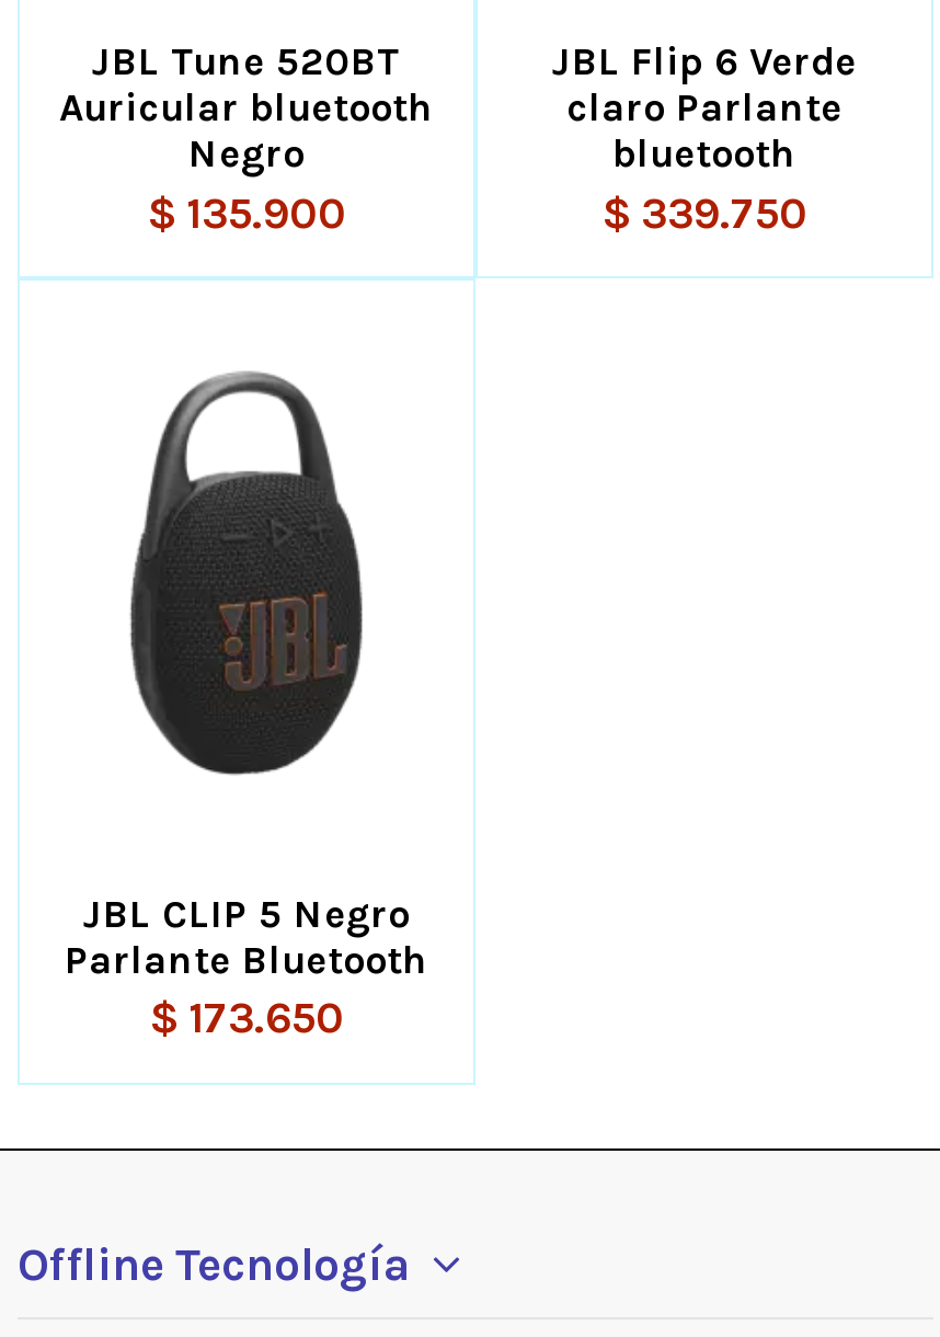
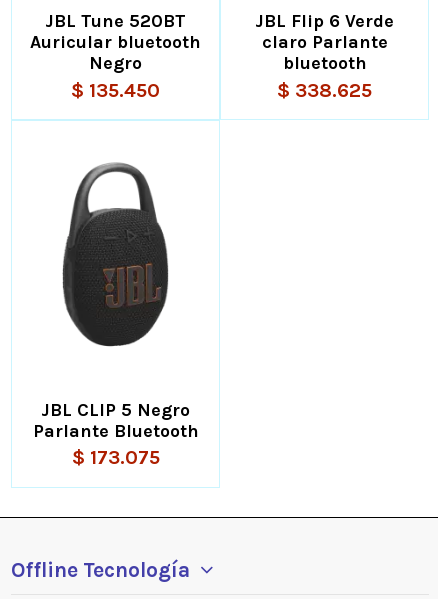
[147,188,346,238] $ 135.900 -> [71,79,160,102] $ 135.450
[601,188,807,238] $ 339.750 -> [277,79,372,102] $ 338.625
[149,994,344,1044] $ 173.650 -> [71,446,159,469] $ 173.075

